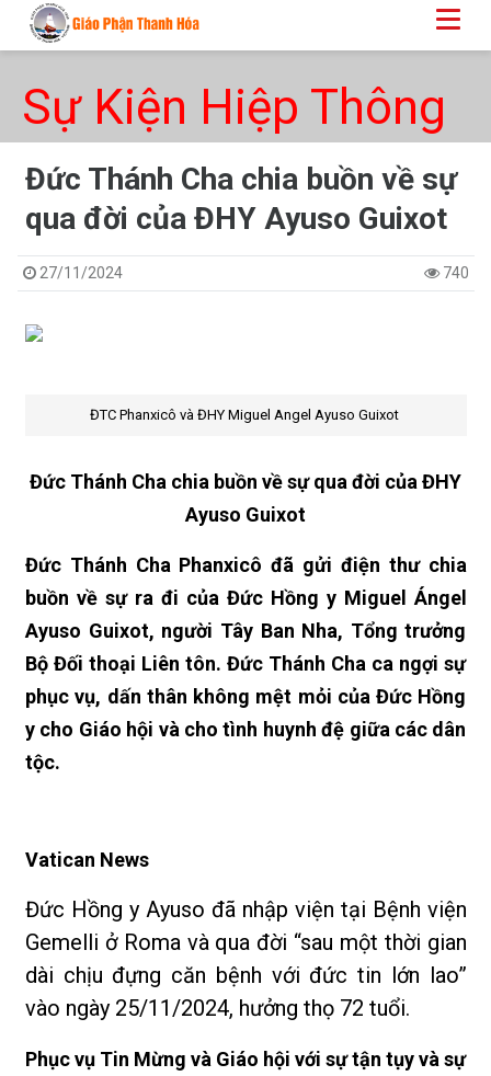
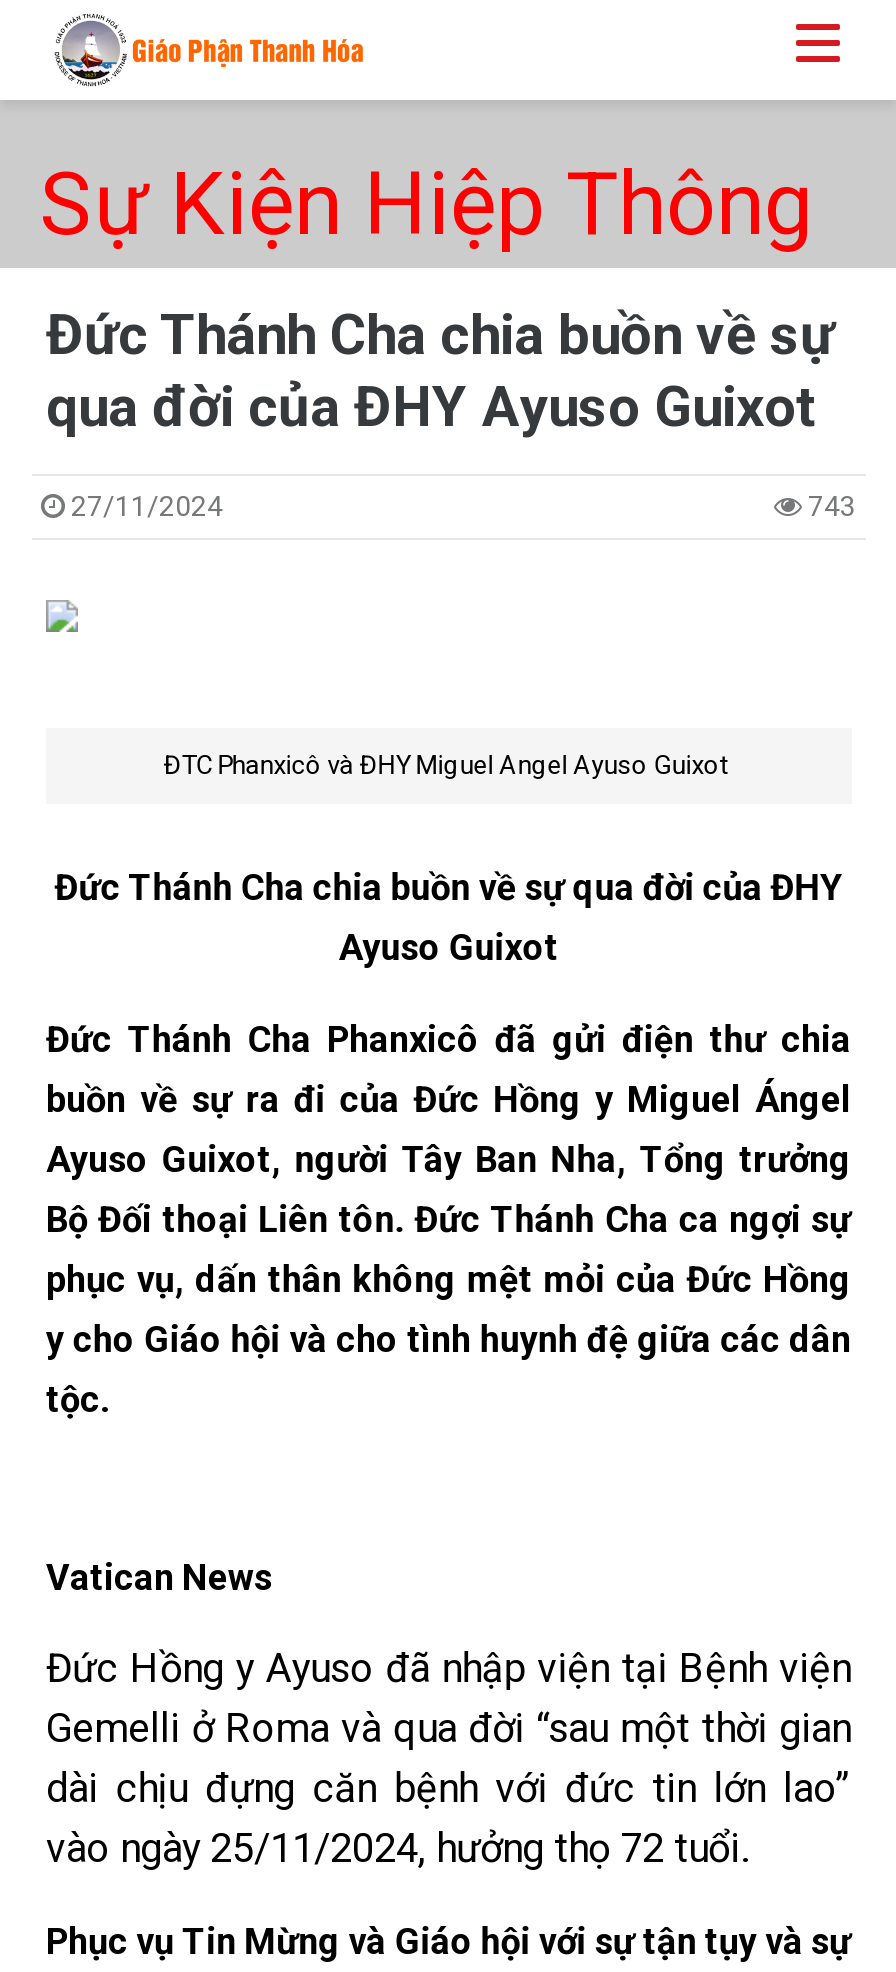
[439,264,469,282] 740 -> [802,490,856,522] 743

